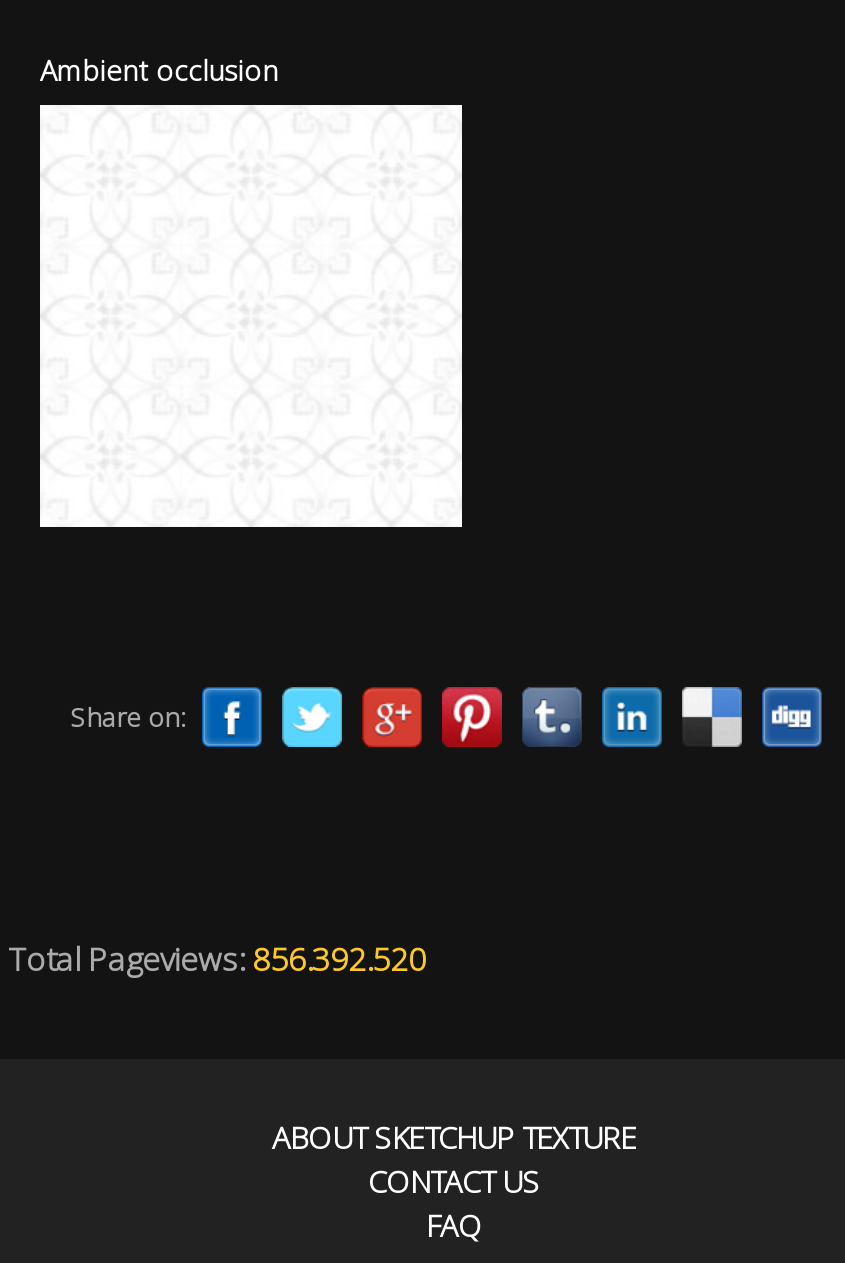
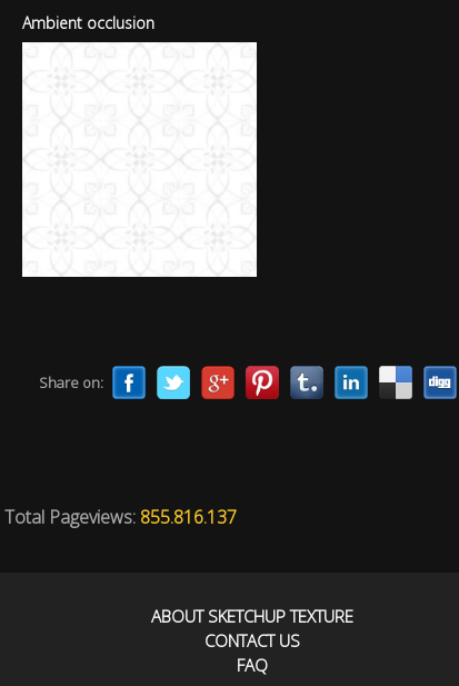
[0,937,426,981] Total Pageviews: 856.392.520 -> [0,505,237,529] Total Pageviews: 855.816.137

